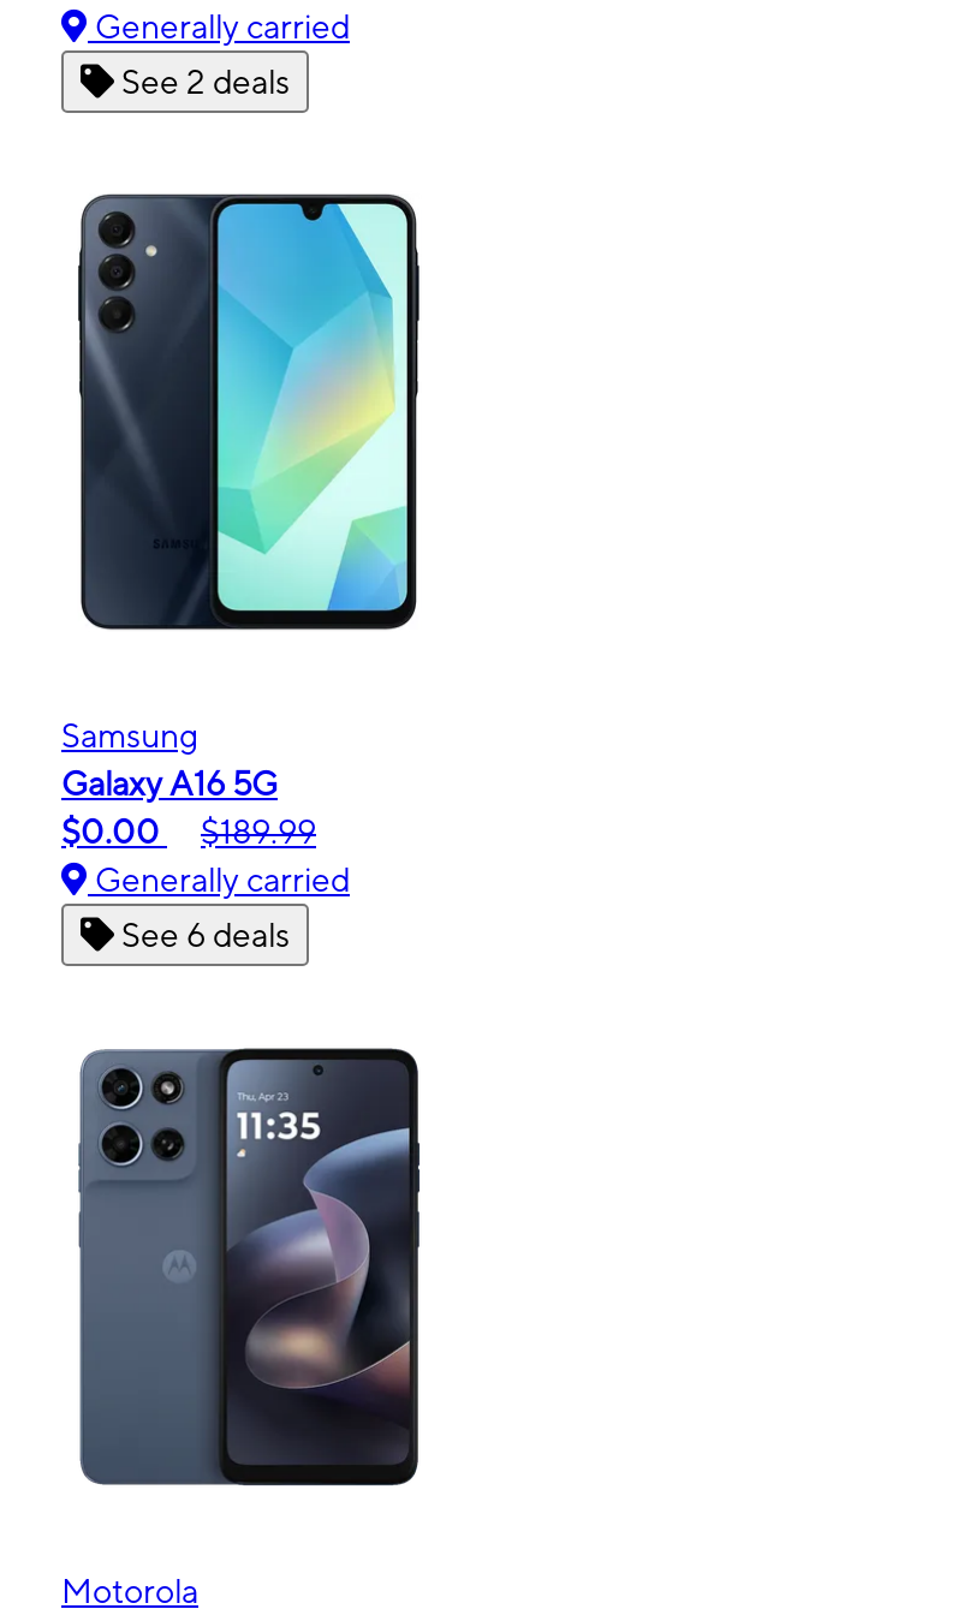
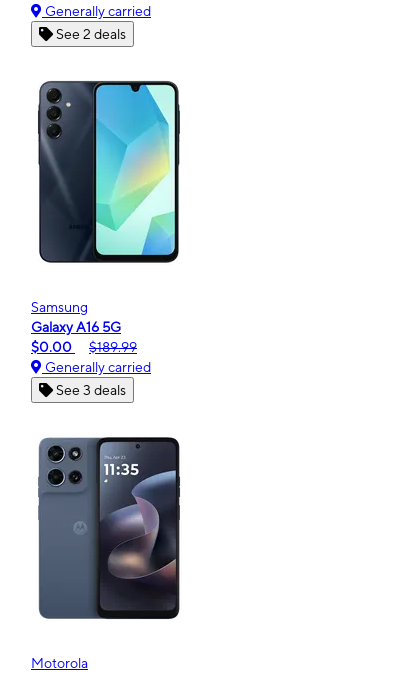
[121,916,290,955] See 6 deals -> [56,382,126,398] See 3 deals

